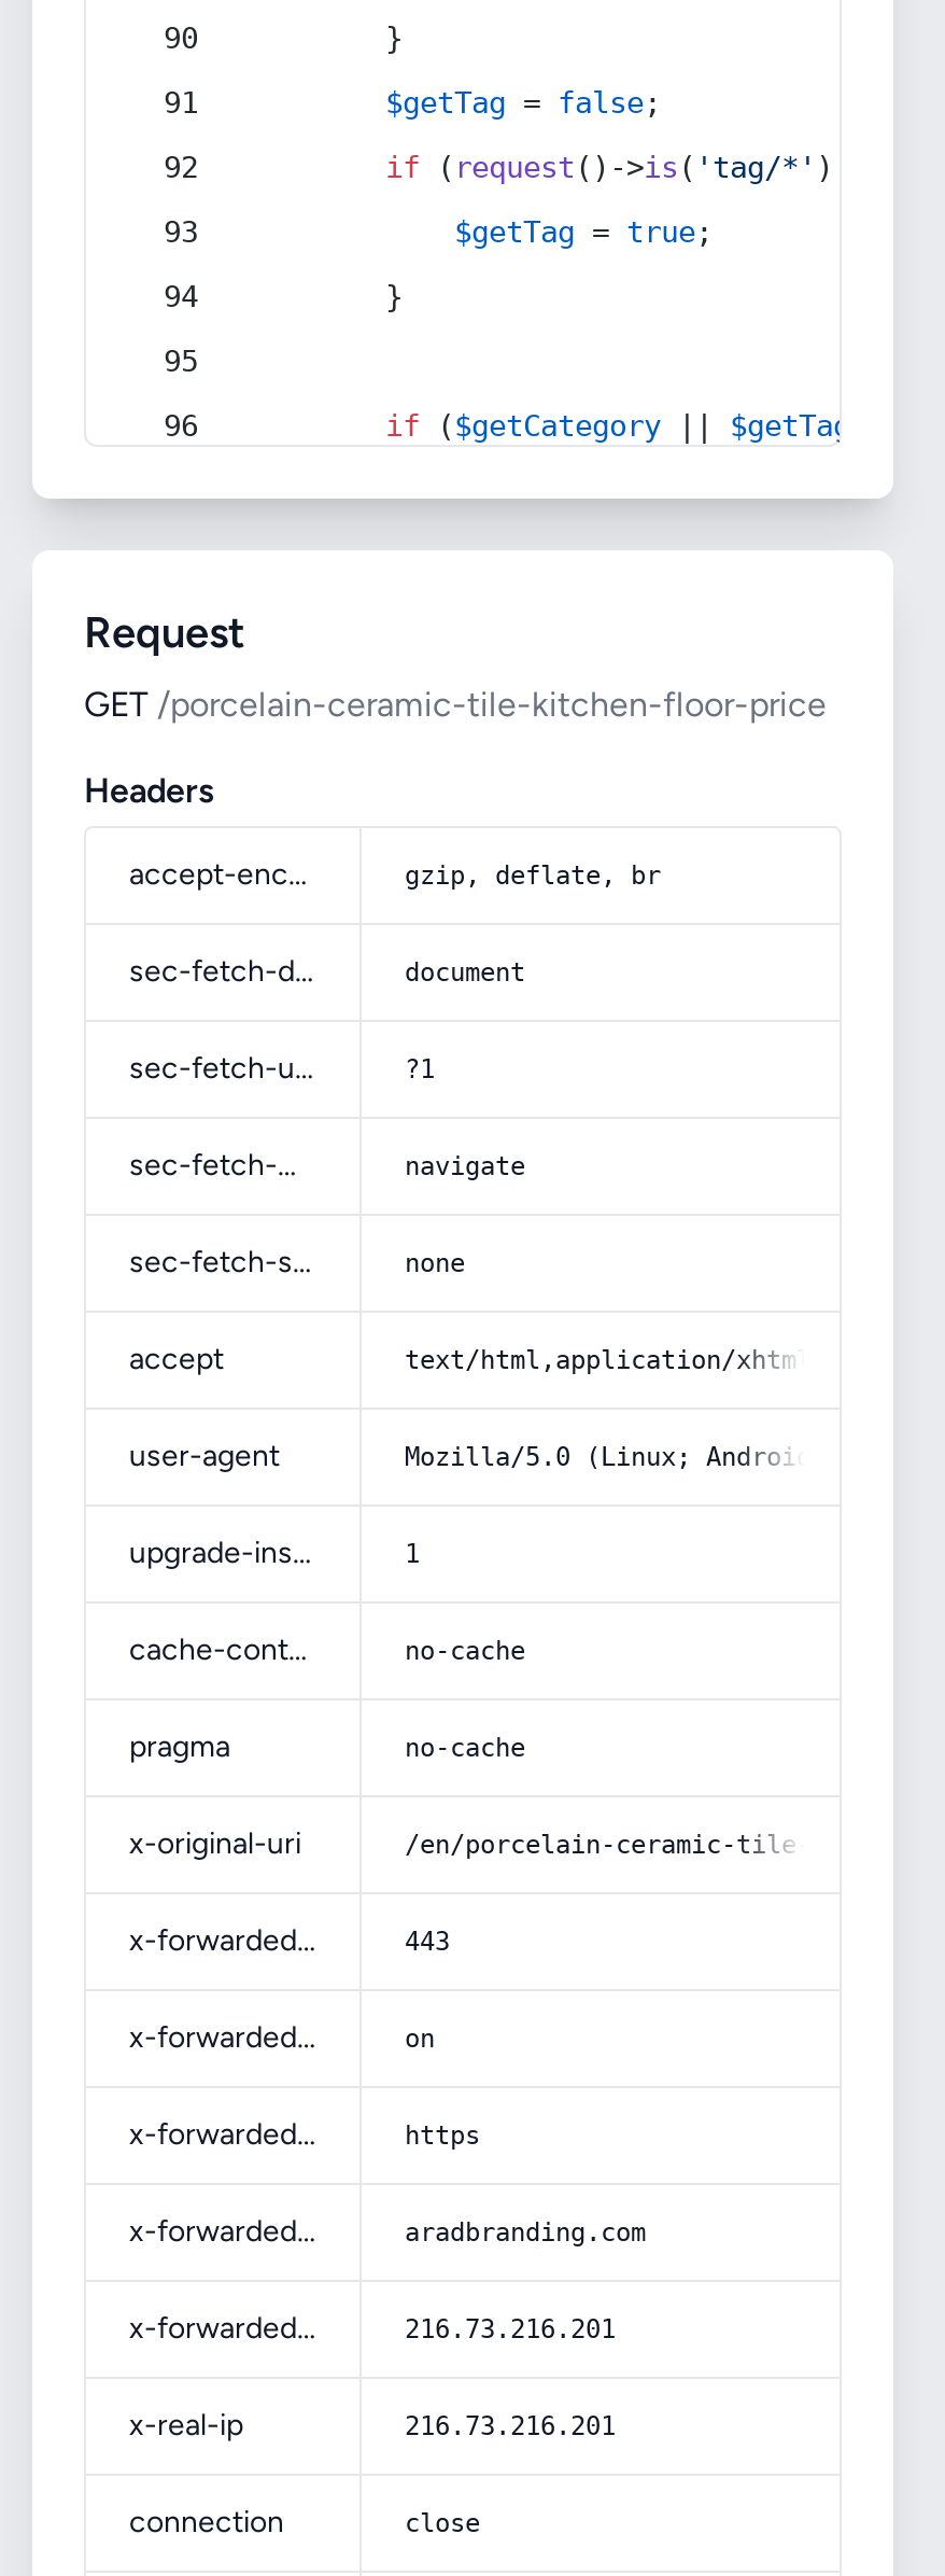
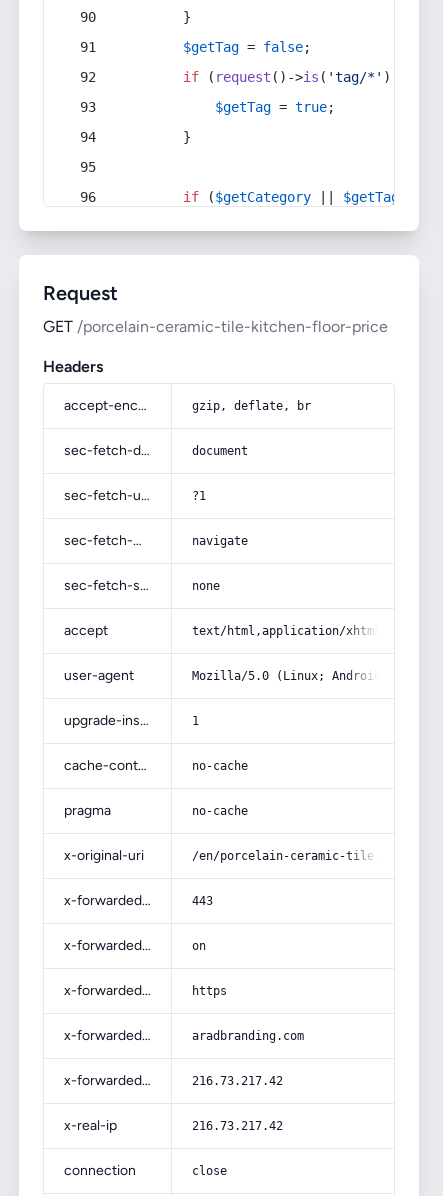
[405,2314,616,2344] 216.73.216.201 -> [192,1074,283,1088] 216.73.217.42
[405,2411,616,2441] 216.73.216.201 -> [192,1119,283,1133] 216.73.217.42

